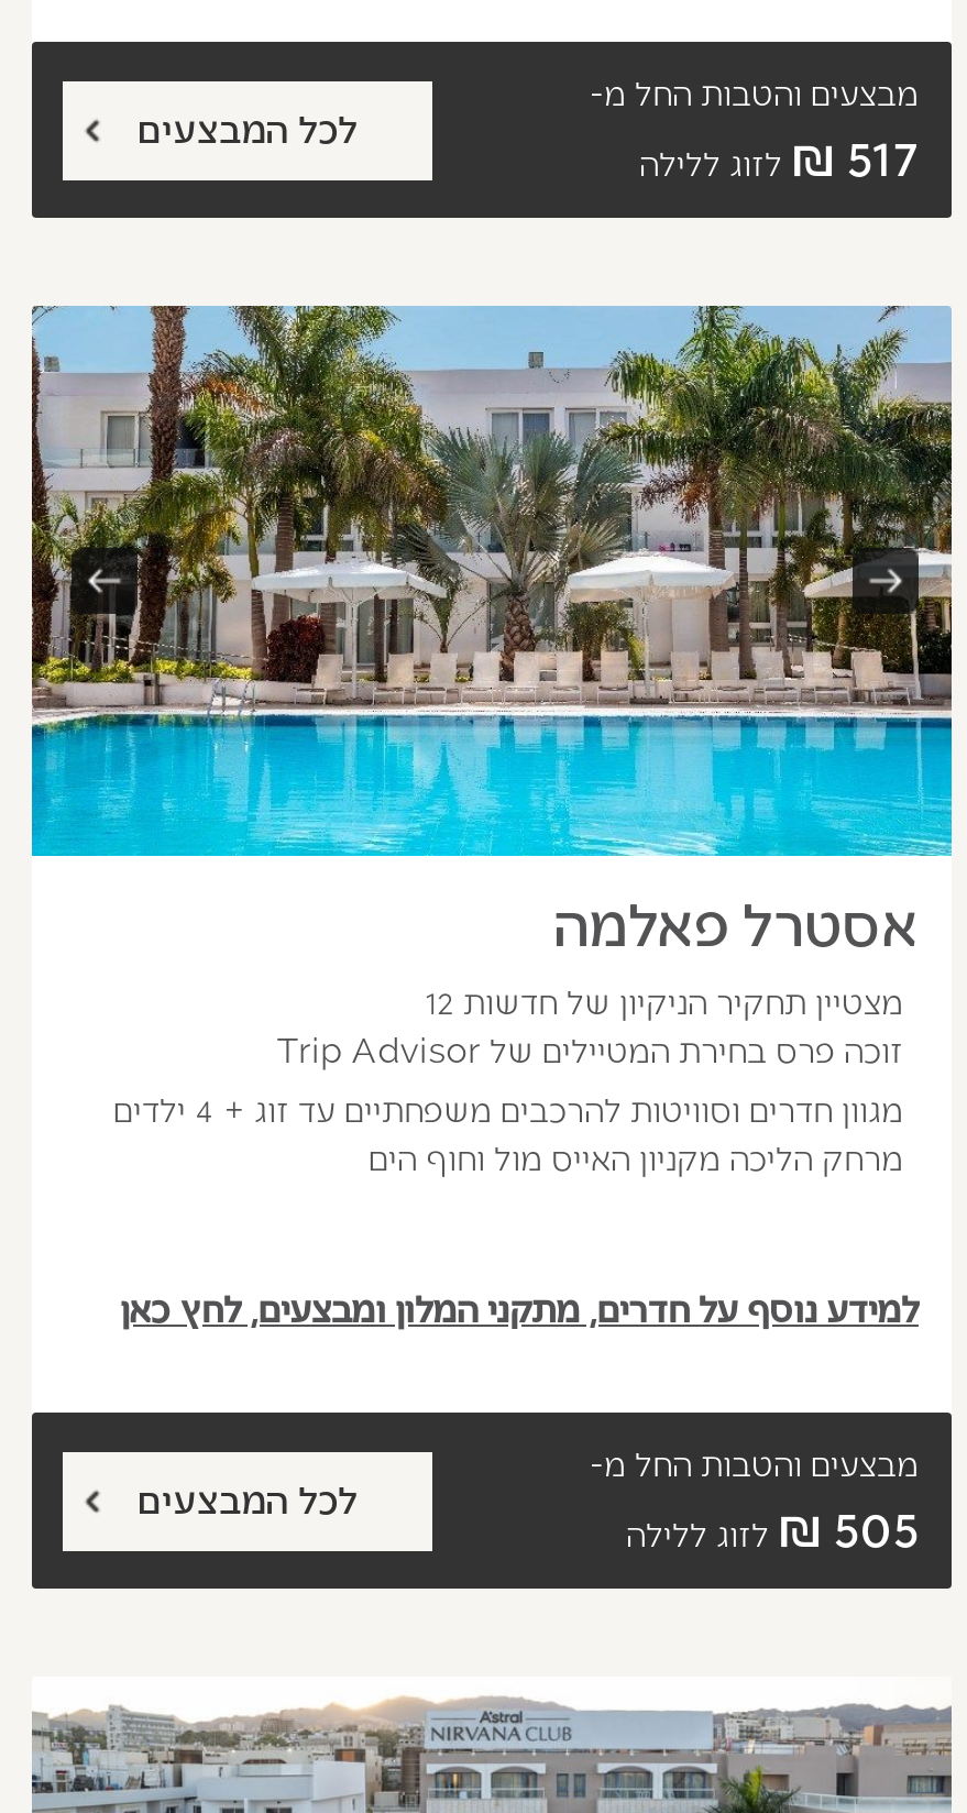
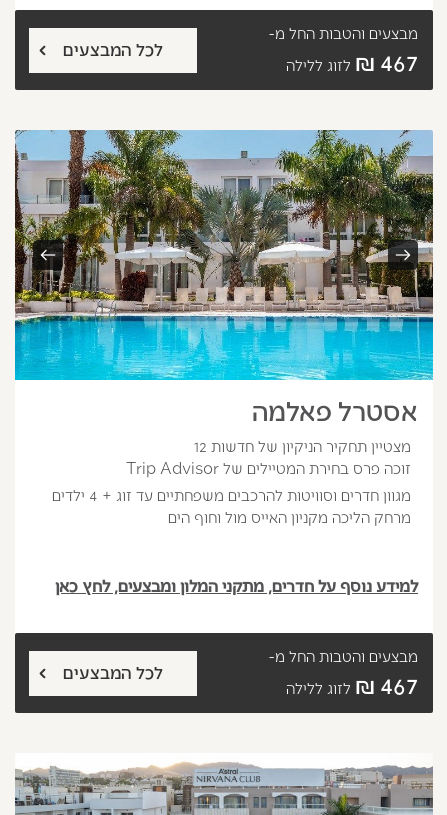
[639,120,919,186] 517 ₪ לזוג ללילה -> [286,45,418,75] 467 ₪ לזוג ללילה
[626,1491,919,1557] 505 ₪ לזוג ללילה -> [286,668,418,698] 467 ₪ לזוג ללילה

